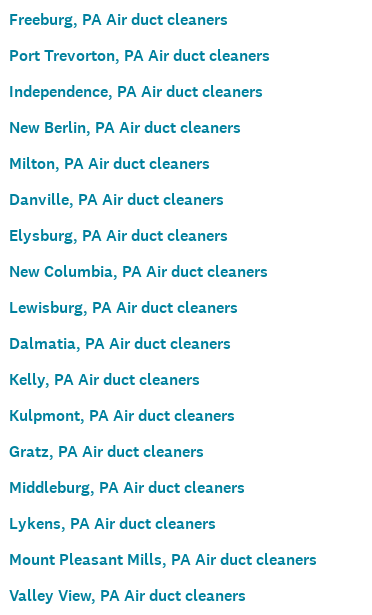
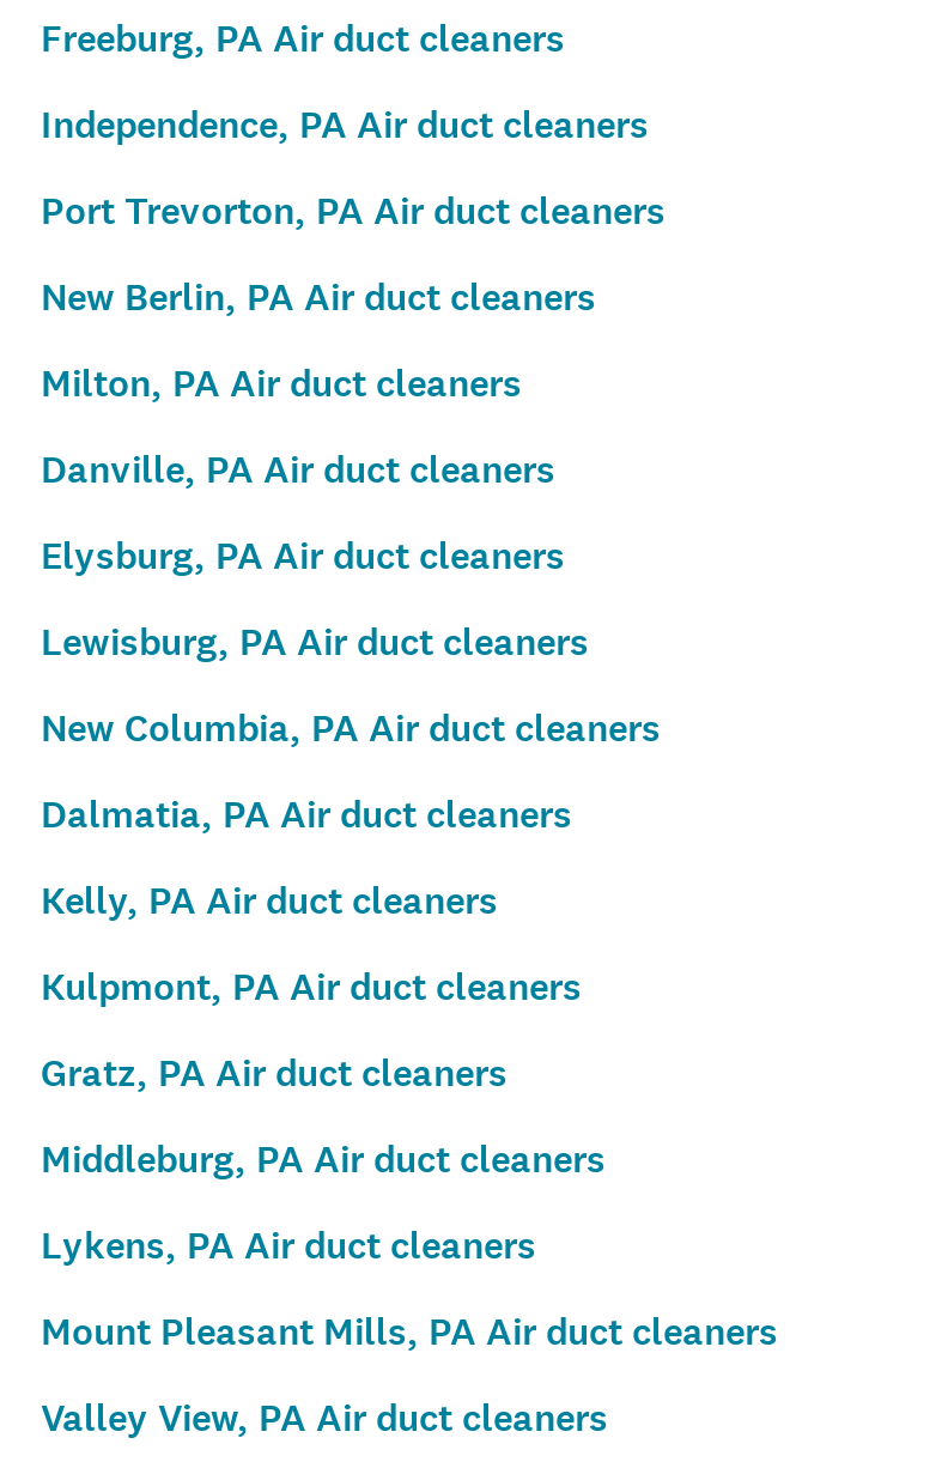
moved [9,45,270,66] -> [41,186,666,236]: Port Trevorton, PA Air duct cleaners
moved [9,81,263,102] -> [41,99,649,150]: Independence, PA Air duct cleaners
moved [9,261,268,282] -> [41,703,661,753]: New Columbia, PA Air duct cleaners
moved [9,297,238,318] -> [41,617,589,667]: Lewisburg, PA Air duct cleaners

